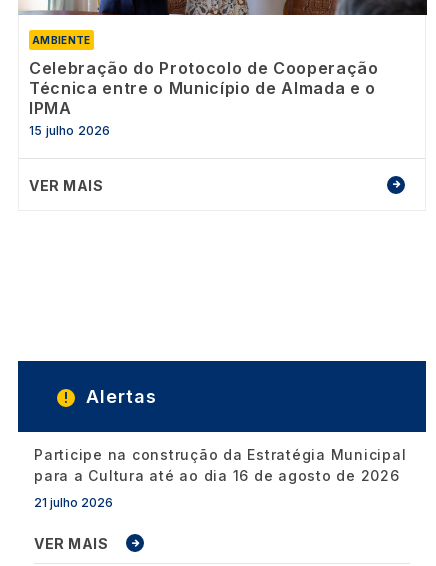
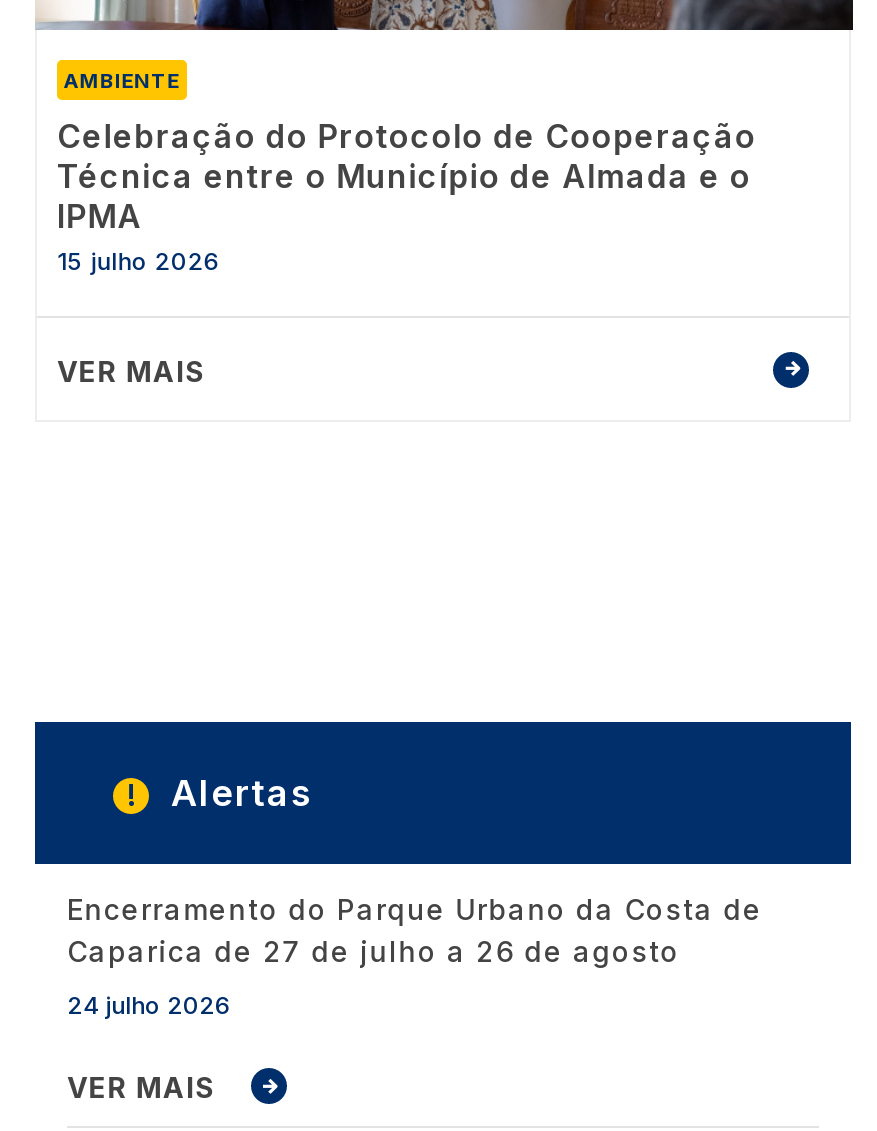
[34,446,406,484] Participe na construção da Estratégia Municipal | para a Cultura até ao dia 16 de agosto de 2026 -> [67,891,763,967] Encerramento do Parque Urbano da Costa de | Caparica de 27 de julho a 26 de agosto
[34,495,113,510] 21 julho 2026 -> [67,989,231,1019] 24 julho 2026

